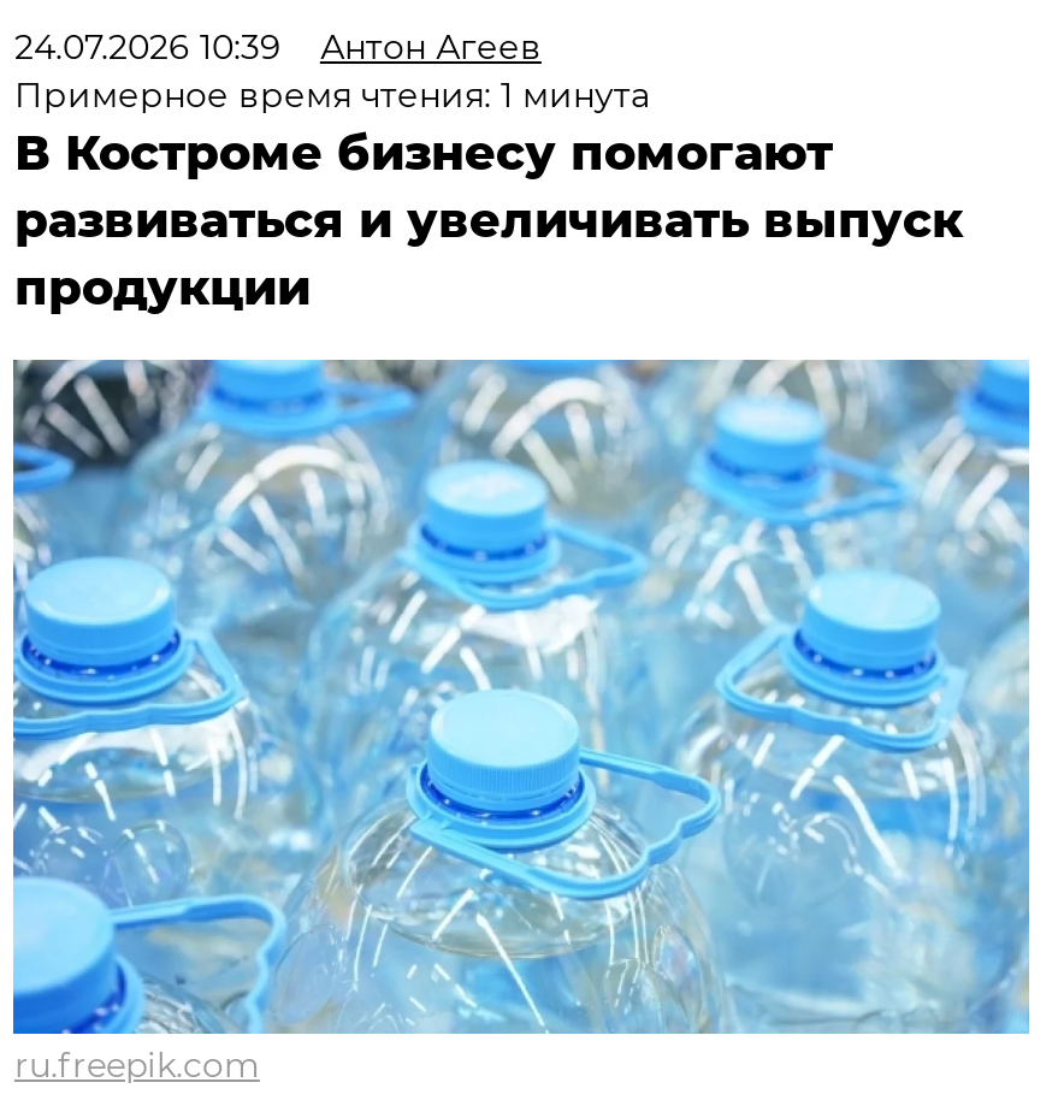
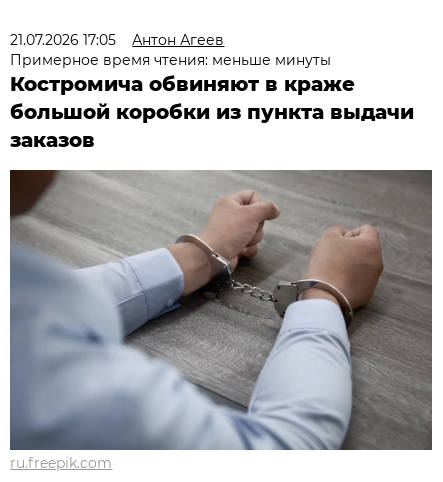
[14,25,541,69] 24.07.2026 10:39 Антон Агеев -> [10,31,224,49] 21.07.2026 17:05 Антон Агеев
[14,73,963,317] Примерное время чтения: 1 минута | В Костроме бизнесу помогают | развиваться и увеличивать выпуск | продукции -> [10,51,414,152] Примерное время чтения: меньше минуты | Костромича обвиняют в краже | большой коробки из пункта выдачи | заказов
[11,357,1032,1036] [image] -> [9,169,433,451] [image]

